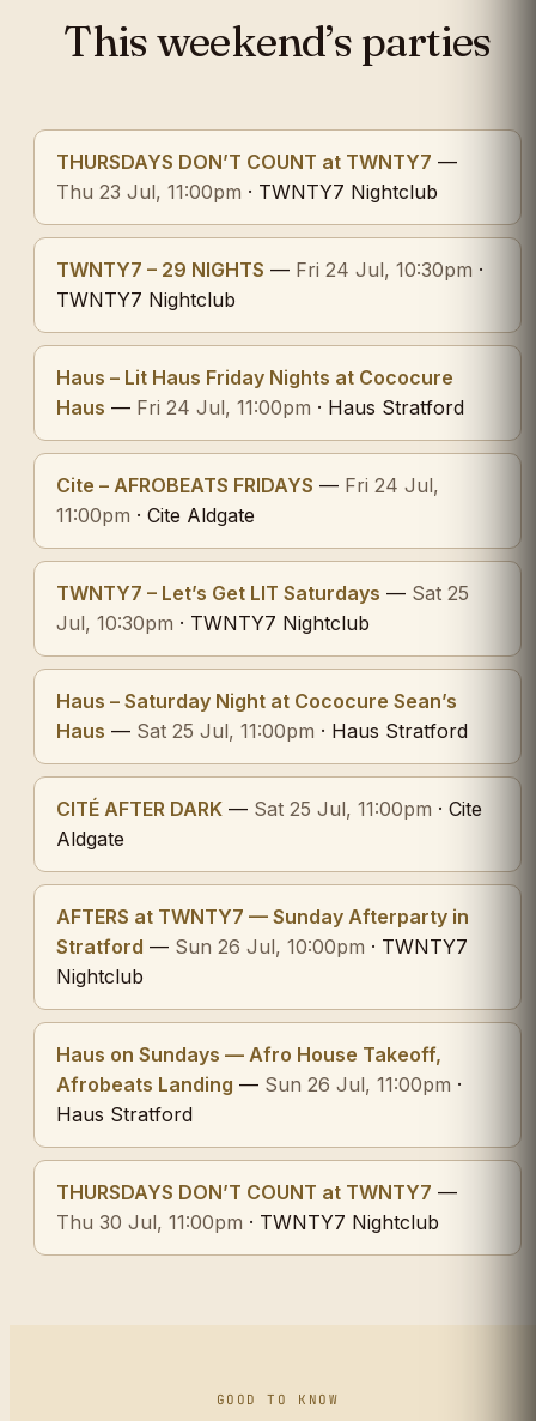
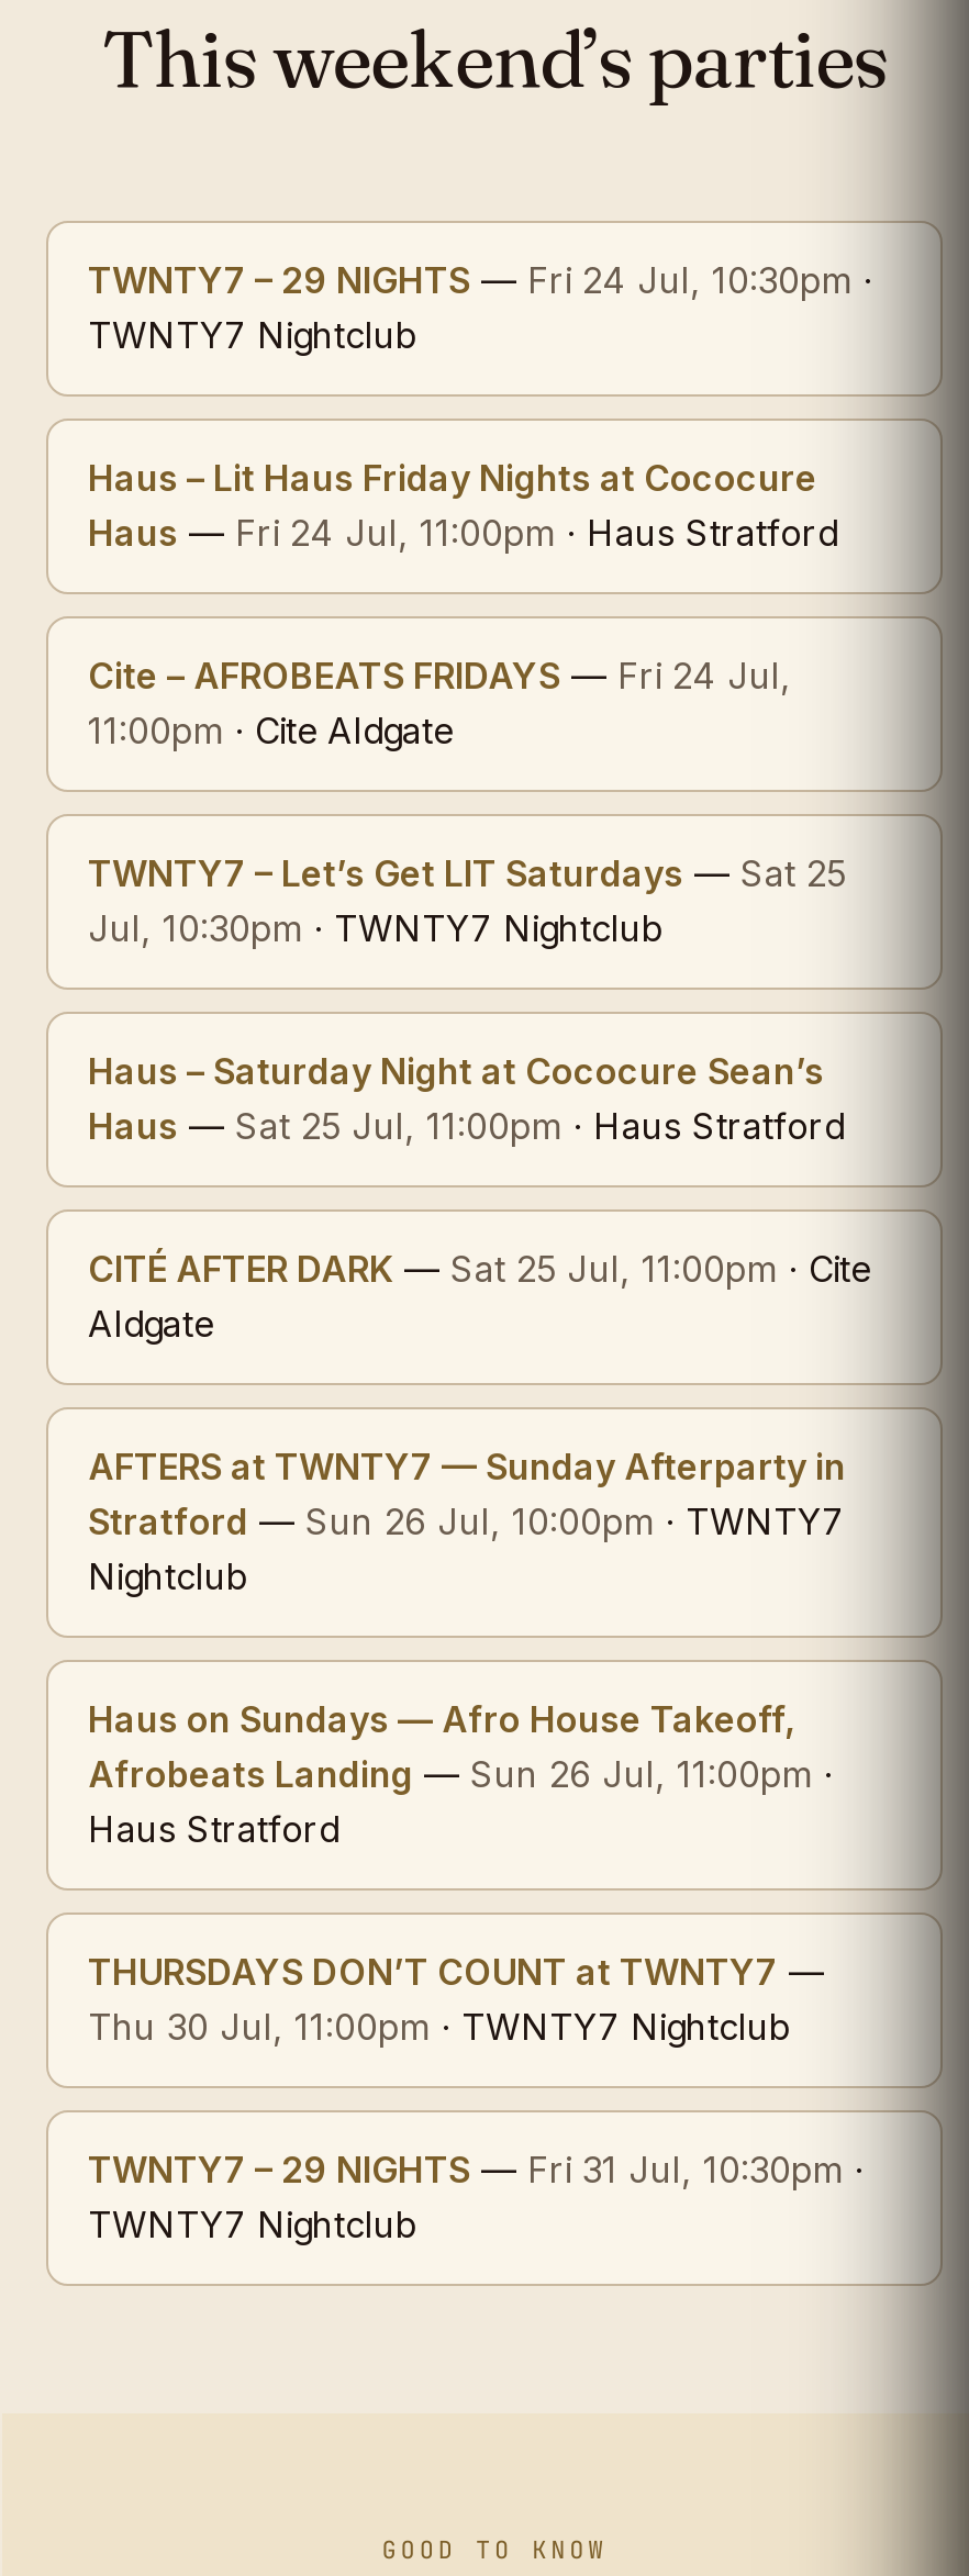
[56,150,457,204] THURSDAYS DON’T COUNT at TWNTY7 — | Thu 23 Jul, 11:00pm · TWNTY7 Nightclub -> none
moved [56,258,483,1234] -> [88,258,872,2049]: TWNTY7 – 29 NIGHTS — Fri 24 Jul, 10:30pm · | TWNTY7 Nightclub | Haus – Lit Haus Friday Nights at Cococure | ... | THURSDAYS DON’T COUNT at TWNTY7 — | Thu 30 Jul, 11:00pm · TWNTY7 Nightclub
none -> [88,2148,864,2246] TWNTY7 – 29 NIGHTS — Fri 31 Jul, 10:30pm · | TWNTY7 Nightclub

